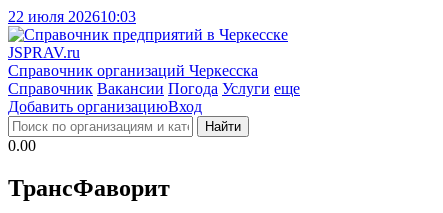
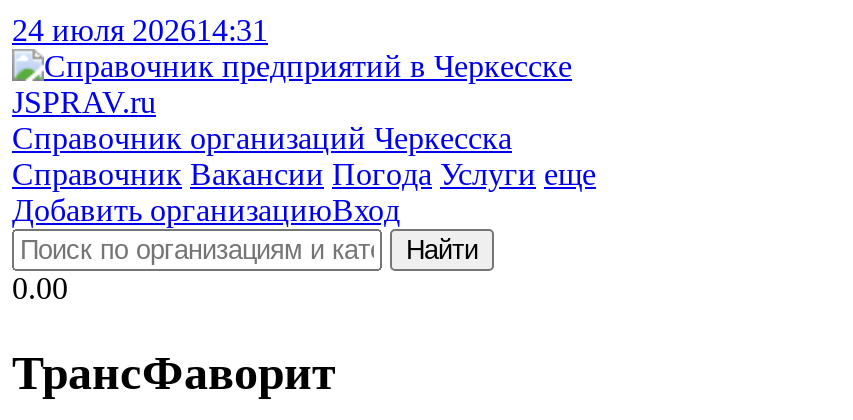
[8,8,136,25] 22 июля 202610:03 -> [12,13,268,47] 24 июля 202614:31

